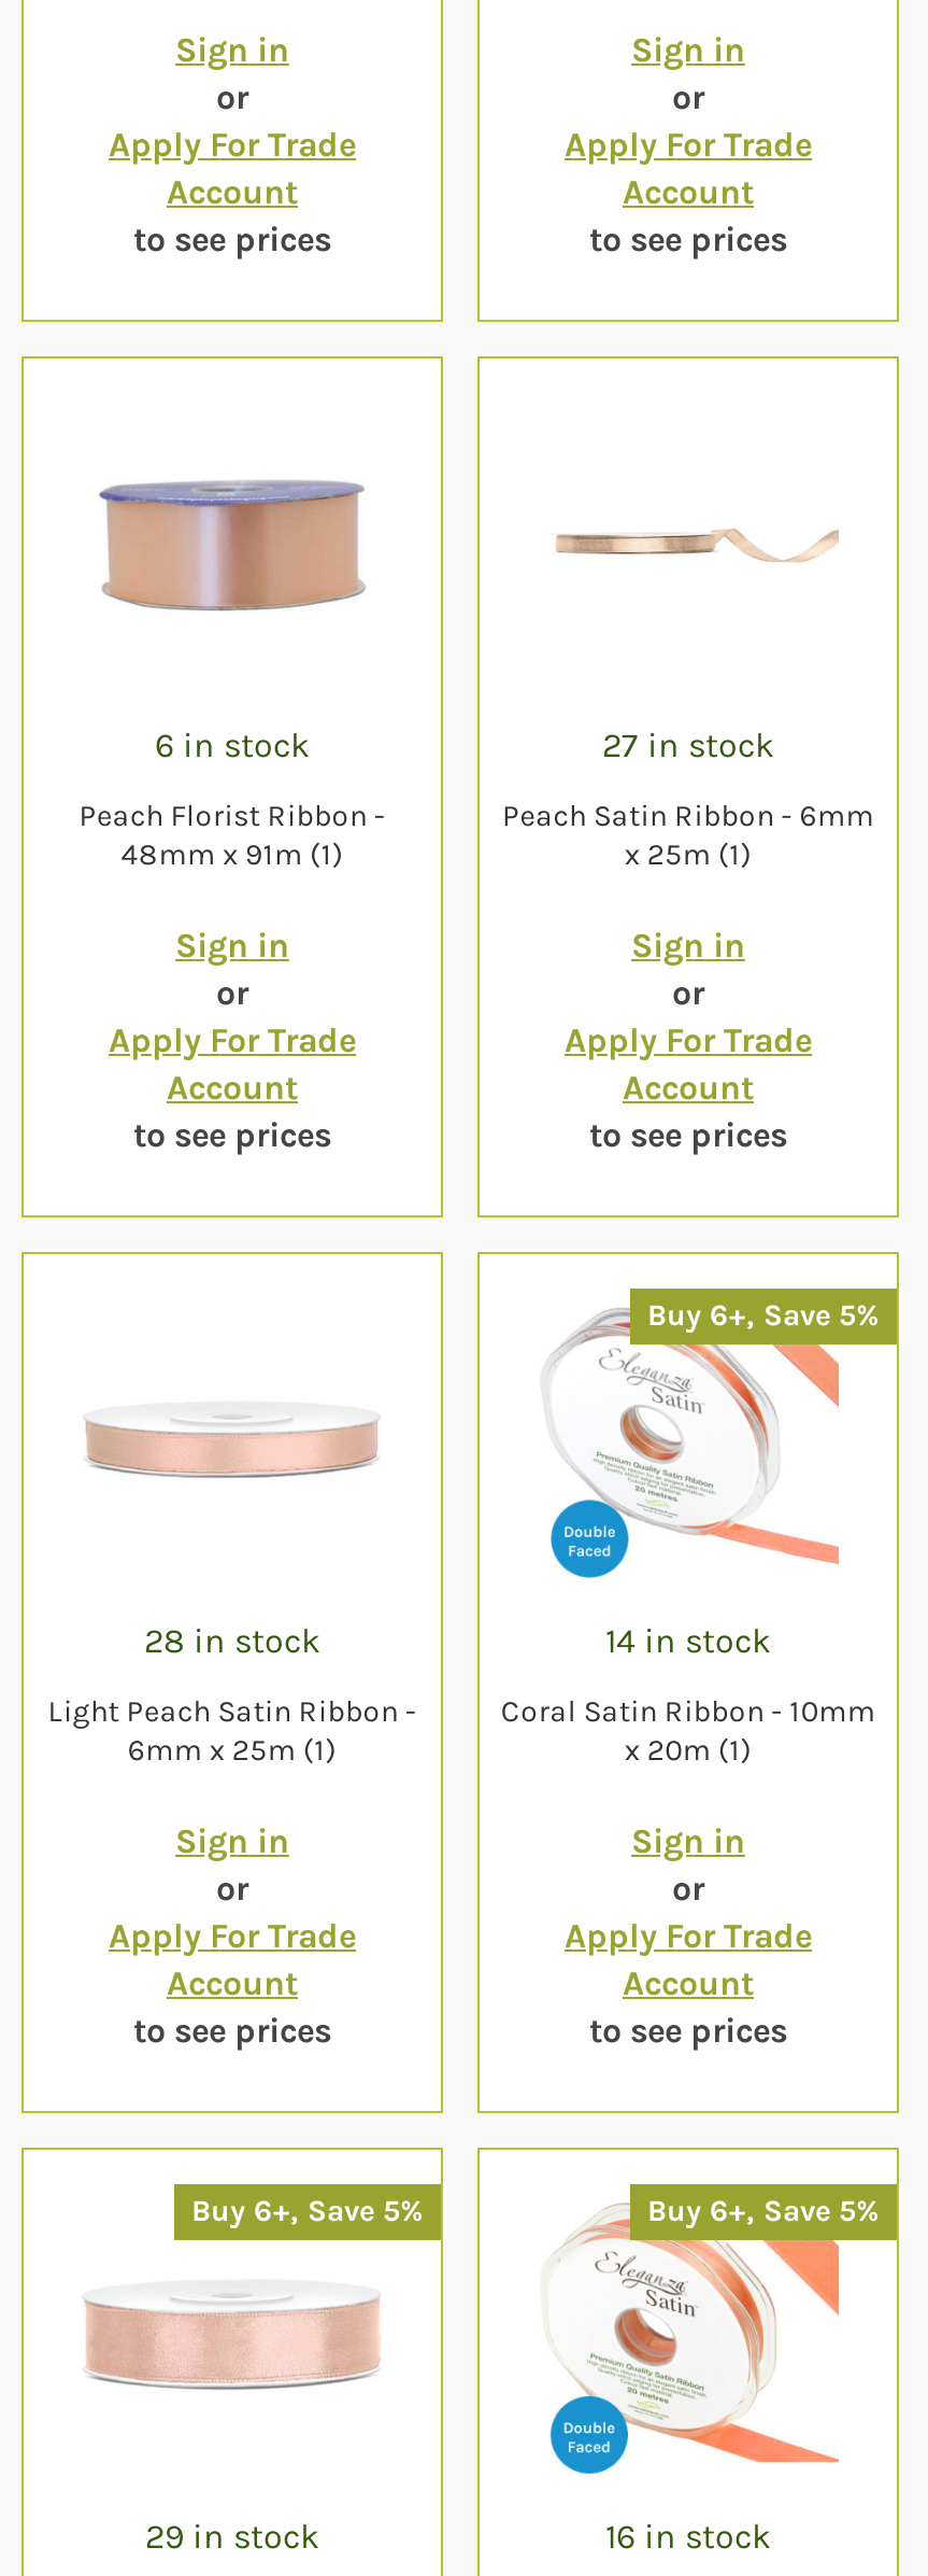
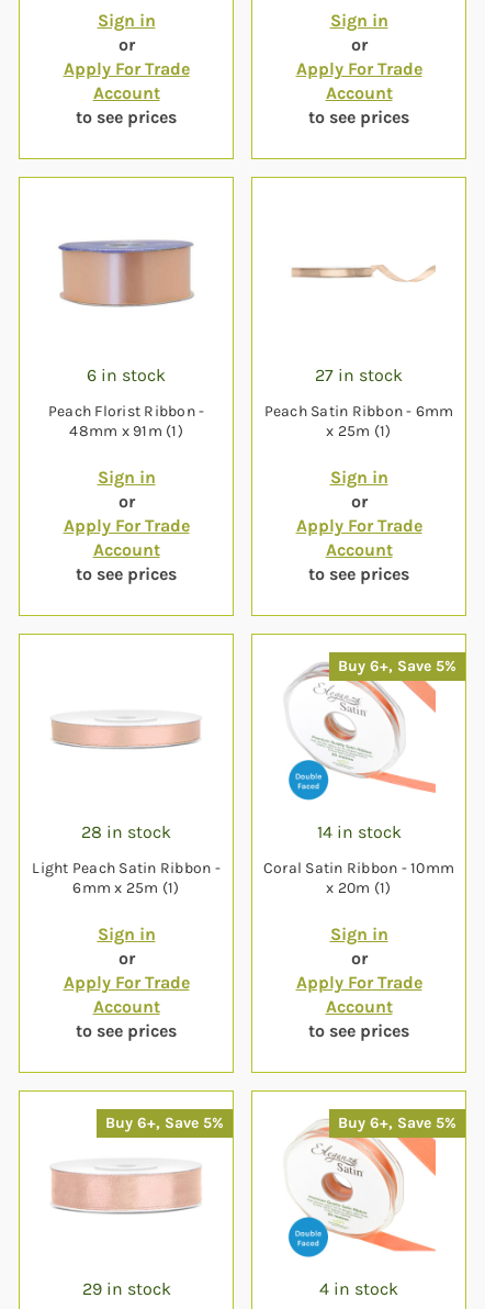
[605,2516,771,2557] 16 in stock -> [319,1278,398,1299] 4 in stock

